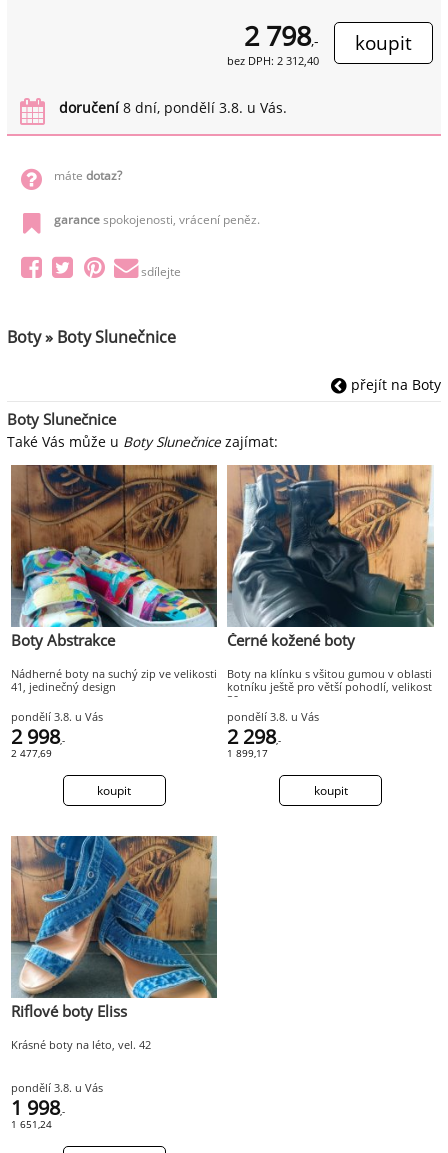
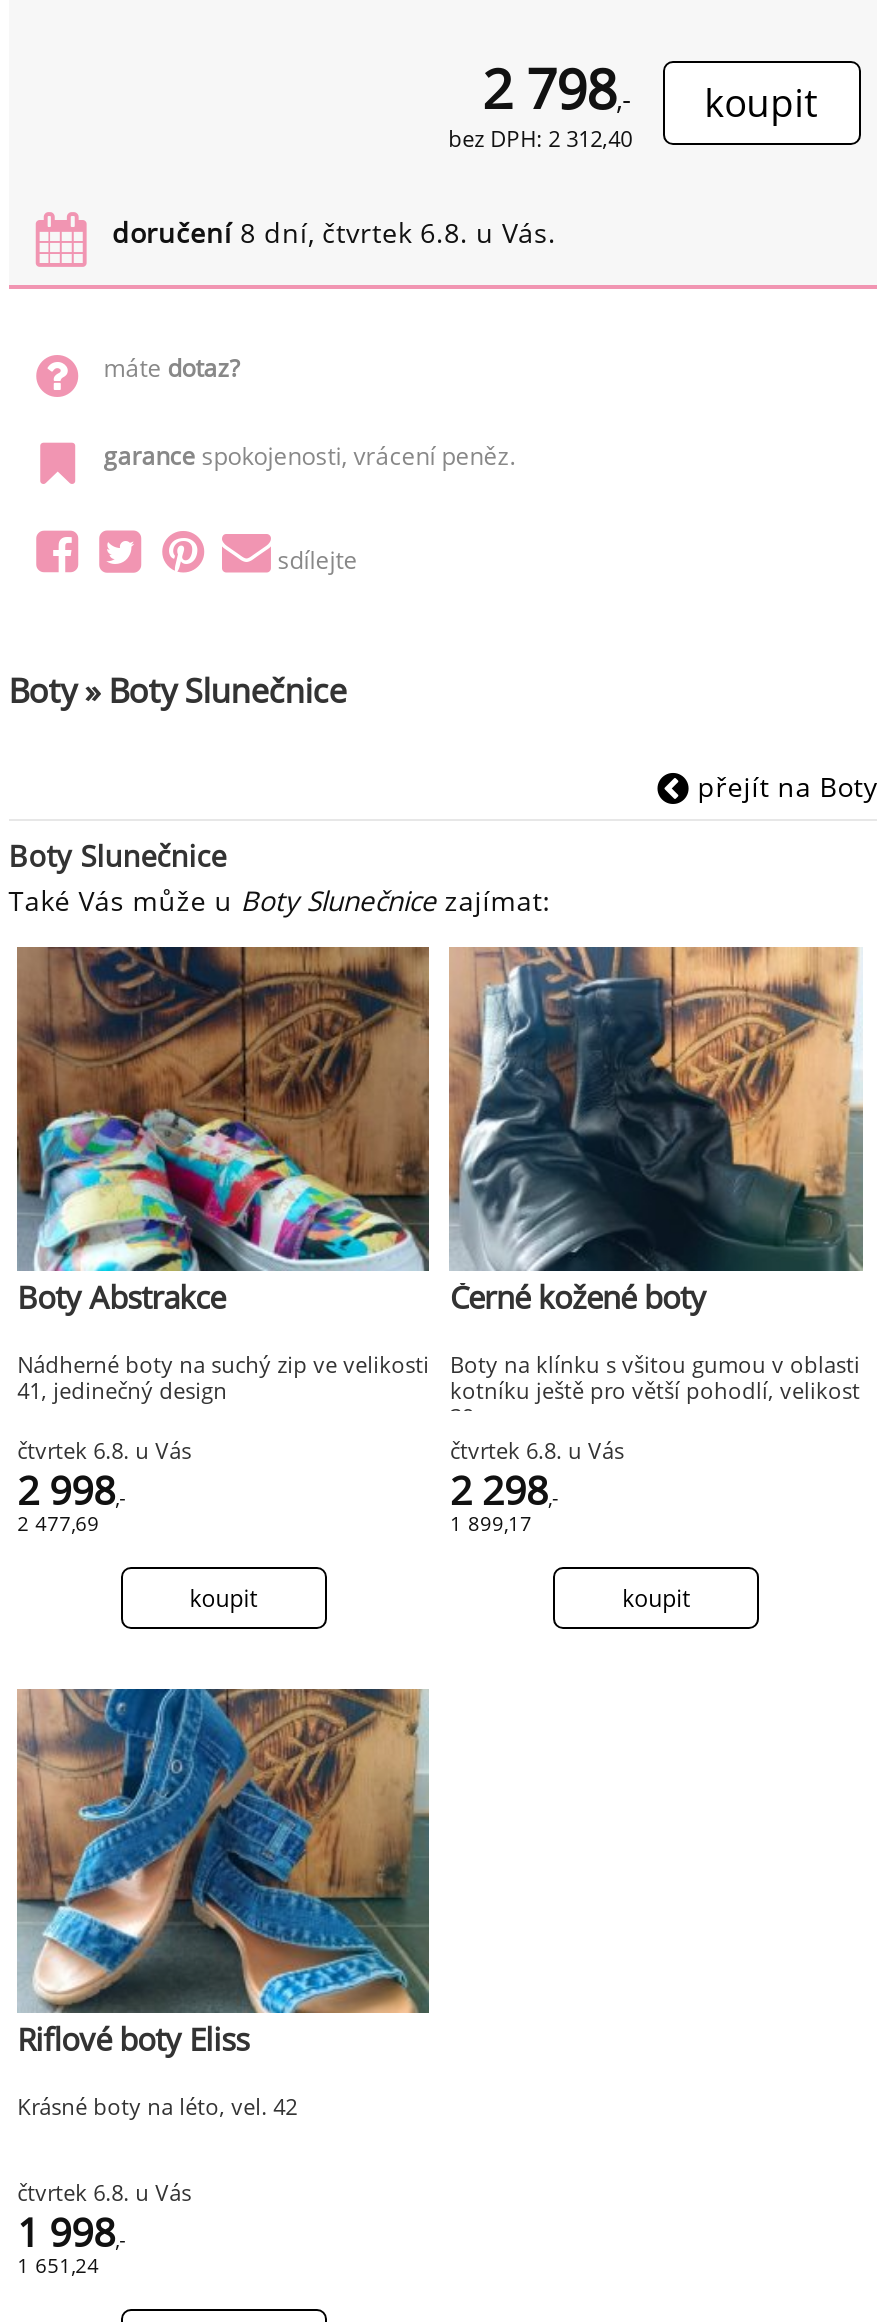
[58,98,286,117] doručení 8 dní, pondělí 3.8. u Vás. -> [112,214,556,252] doručení 8 dní, čtvrtek 6.8. u Vás.
[11,709,103,724] pondělí 3.8. u Vás -> [17,1435,191,1465] čtvrtek 6.8. u Vás
[227,709,319,724] pondělí 3.8. u Vás -> [450,1435,624,1465] čtvrtek 6.8. u Vás
[11,1080,103,1095] pondělí 3.8. u Vás -> [17,2177,191,2207] čtvrtek 6.8. u Vás

